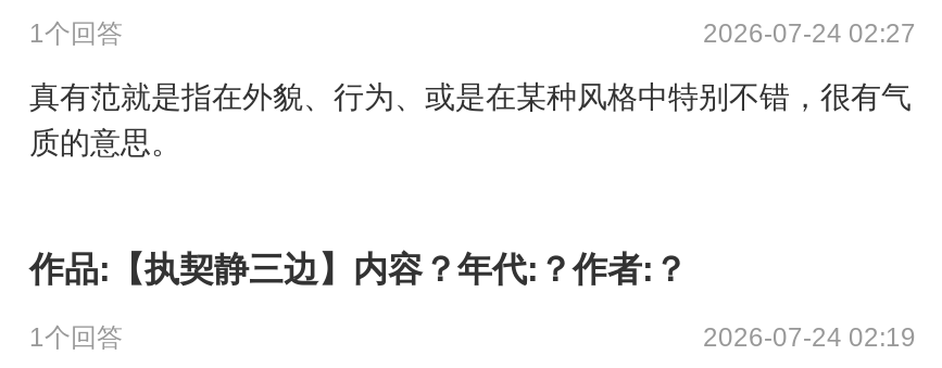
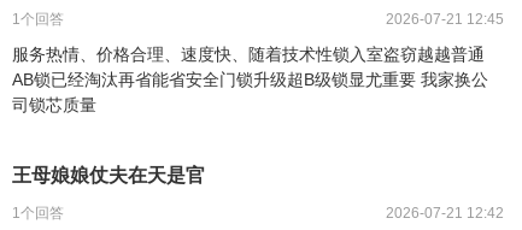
[703,18,916,49] 2026-07-24 02:27 -> [386,11,504,28] 2026-07-21 12:45
[29,79,912,160] 真有范就是指在外貌、行为、或是在某种风格中特别不错，很有气 | 质的意思。 -> [12,45,488,114] 服务热情、价格合理、速度快、随着技术性锁入室盗窃越越普通 | AB锁已经淘汰再省能省安全门锁升级超B级锁显尤重要 我家换公 | 司锁芯质量
[29,251,688,288] 作品:【执契静三边】内容？年代:？作者:？ -> [12,165,205,185] 王母娘娘仗夫在天是官
[703,322,916,353] 2026-07-24 02:19 -> [386,205,504,222] 2026-07-21 12:42

